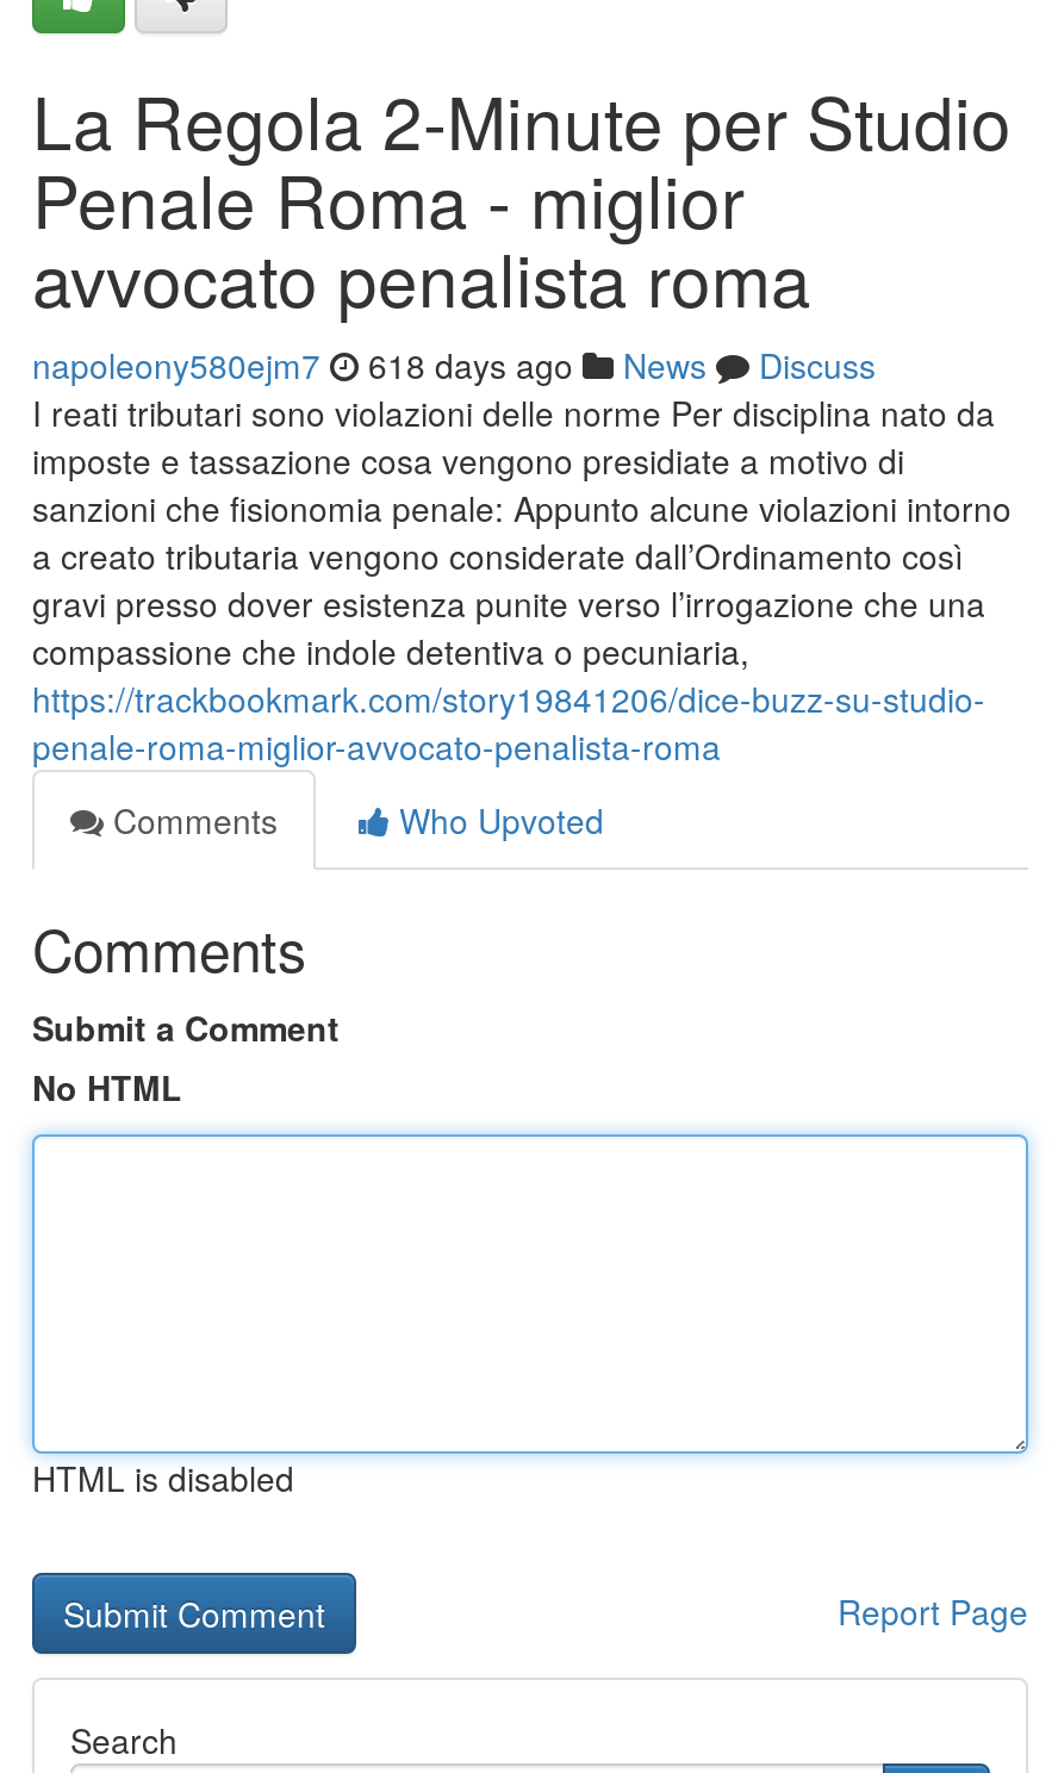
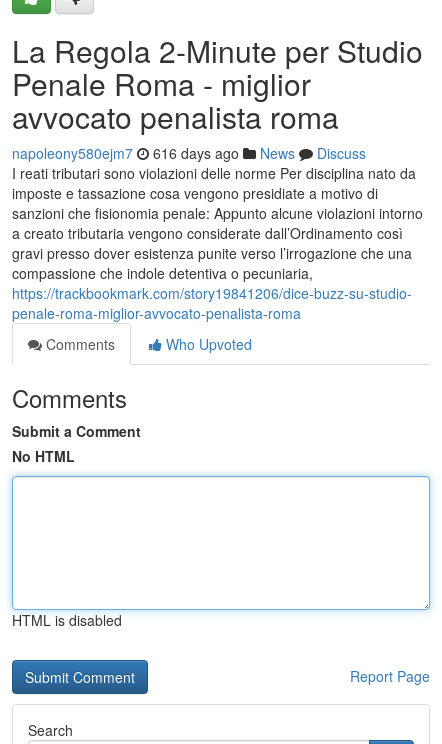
[32,341,876,388] napoleony580ejm7 618 days ago News Discuss -> [12,143,366,163] napoleony580ejm7 616 days ago News Discuss

